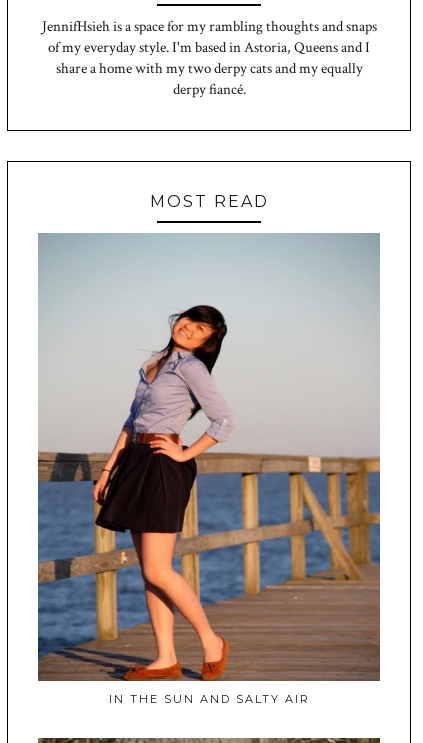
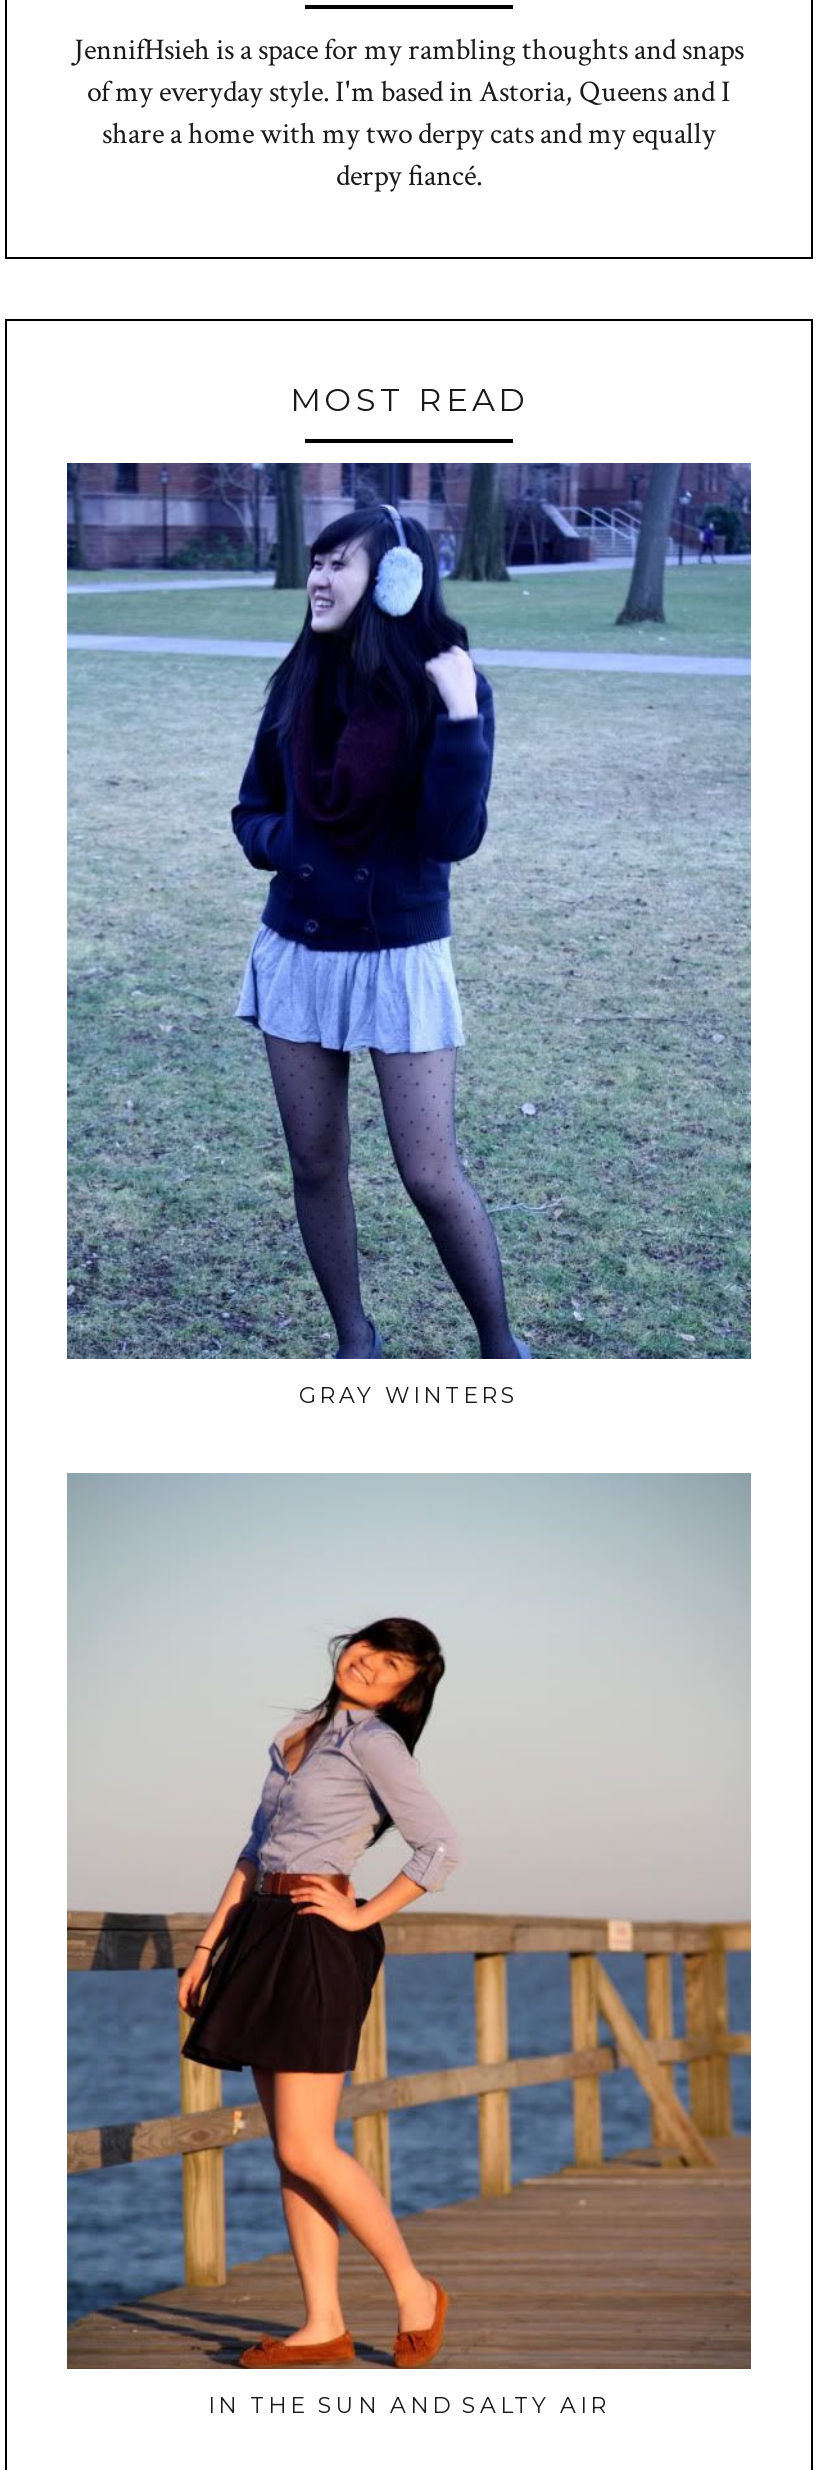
none -> [67,463,751,1409] [image] | GRAY WINTERS

